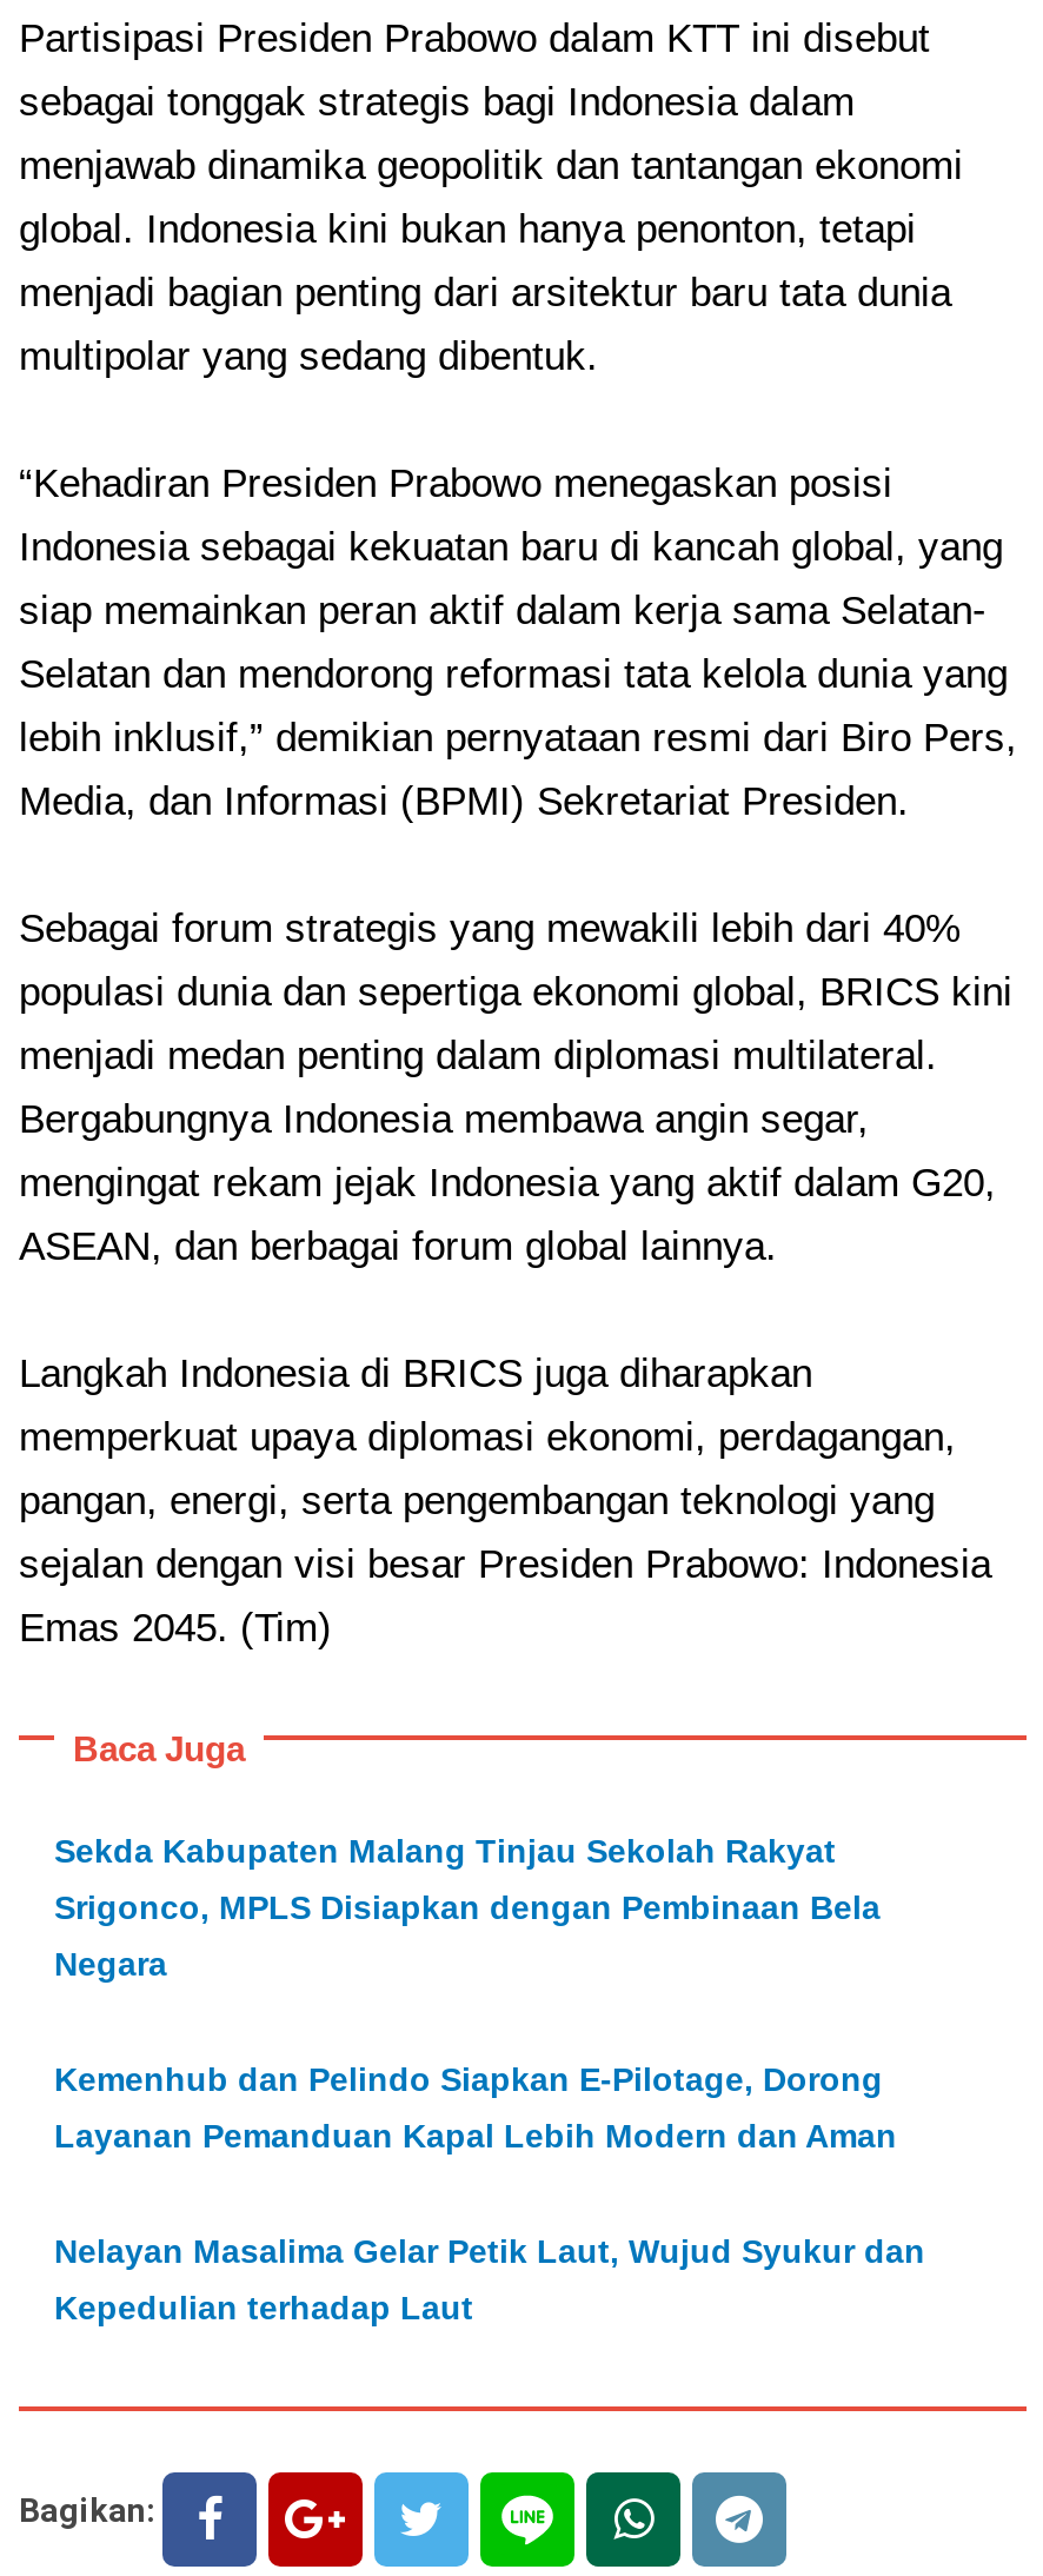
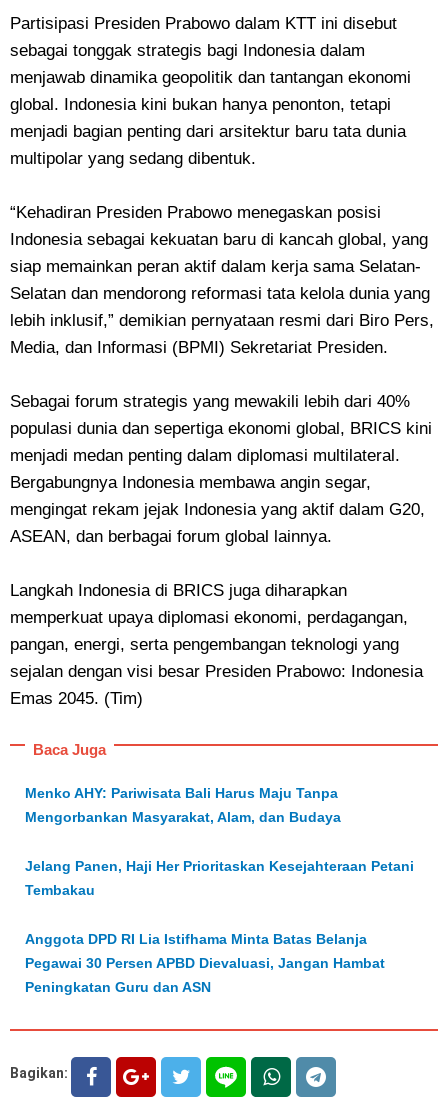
[54,1832,836,1870] Sekda Kabupaten Malang Tinjau Sekolah Rakyat -> [25,785,338,801] Menko AHY: Pariwisata Bali Harus Maju Tanpa
[54,1888,881,1926] Srigonco, MPLS Disiapkan dengan Pembinaan Bela -> [25,809,341,825] Mengorbankan Masyarakat, Alam, dan Budaya
[54,1945,167,1983] Negara -> [25,858,414,874] Jelang Panen, Haji Her Prioritaskan Kesejahteraan Petani
[54,2060,883,2098] Kemenhub dan Pelindo Siapkan E-Pilotage, Dorong -> [25,882,95,898] Tembakau
[54,2117,897,2155] Layanan Pemanduan Kapal Lebih Modern dan Aman -> [25,931,367,947] Anggota DPD RI Lia Istifhama Minta Batas Belanja
[54,2232,925,2270] Nelayan Masalima Gelar Petik Laut, Wujud Syukur dan -> [25,955,385,971] Pegawai 30 Persen APBD Dievaluasi, Jangan Hambat
[54,2289,473,2326] Kepedulian terhadap Laut -> [25,979,211,995] Peningkatan Guru dan ASN

